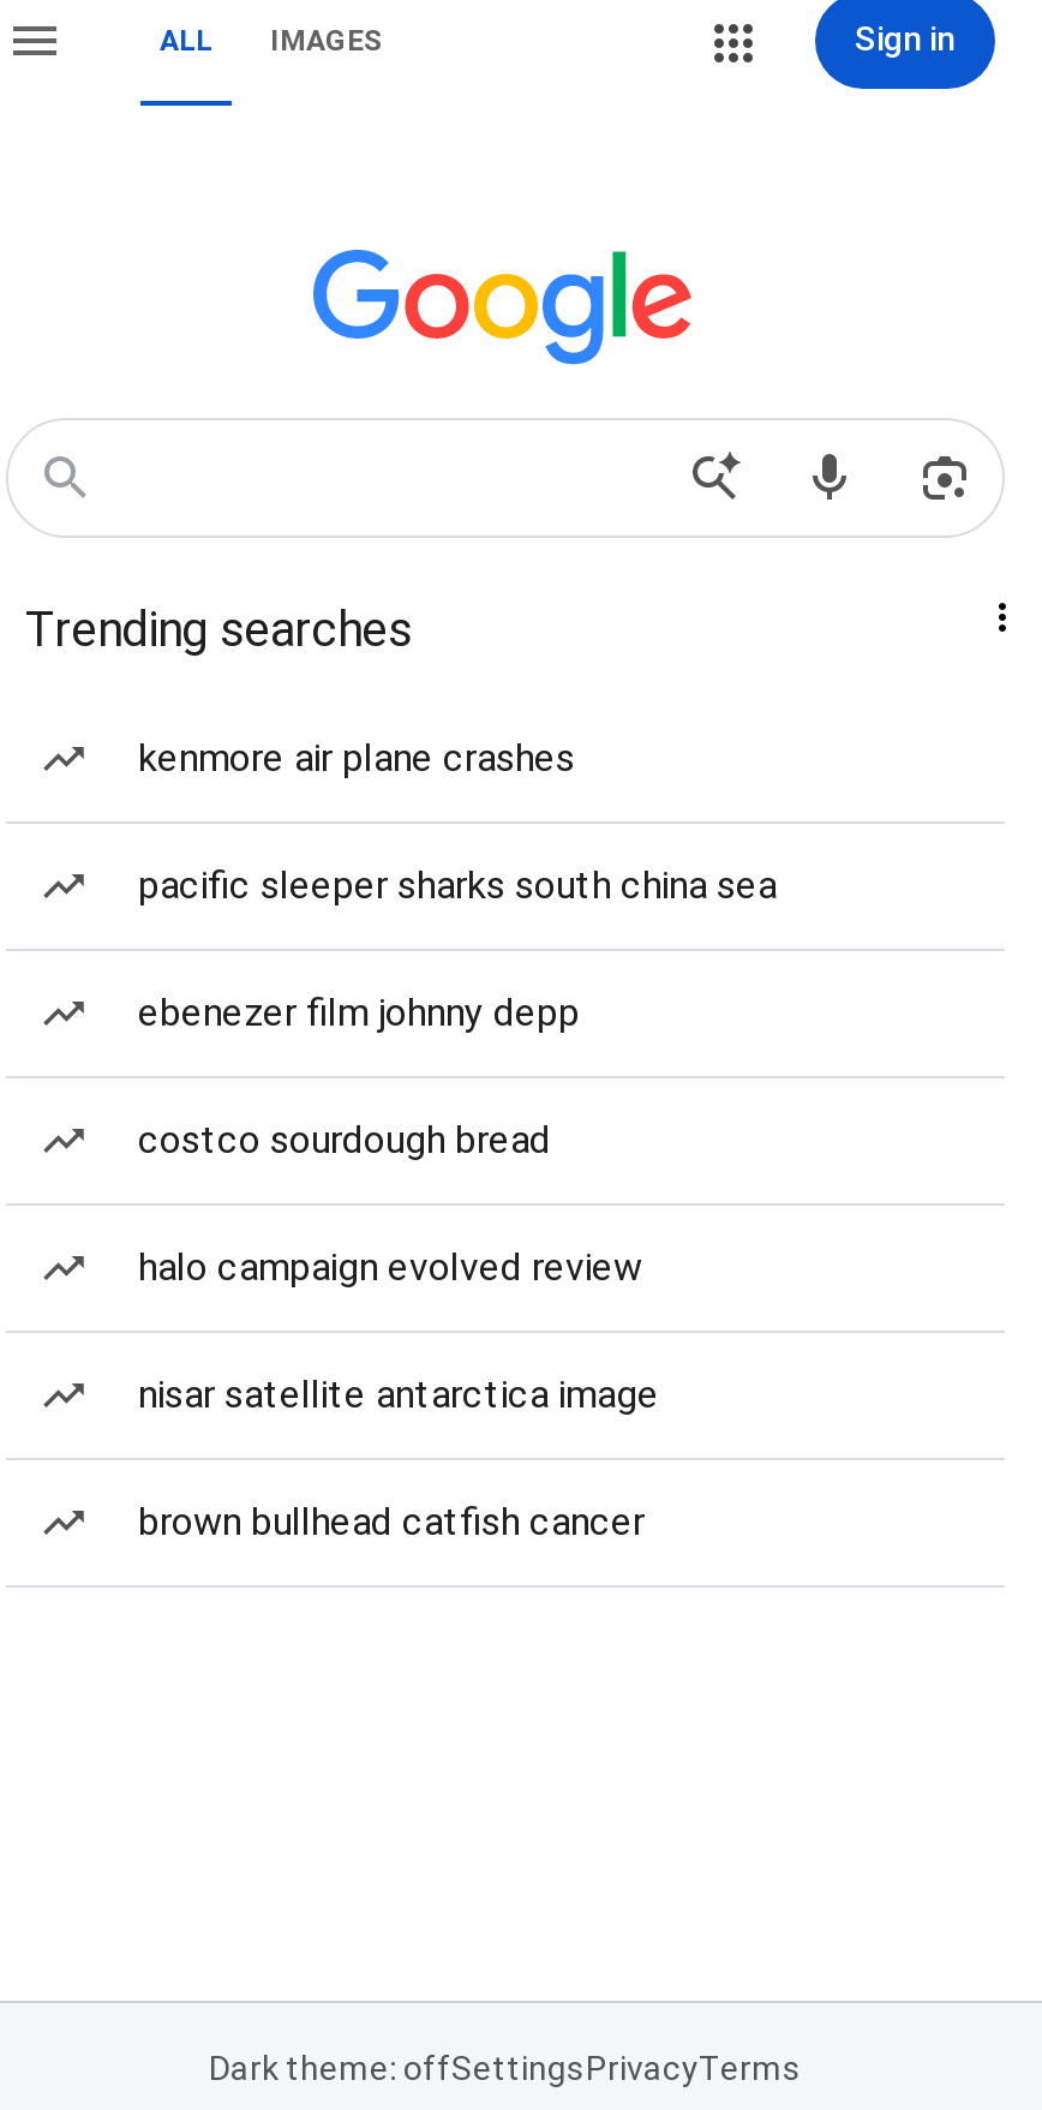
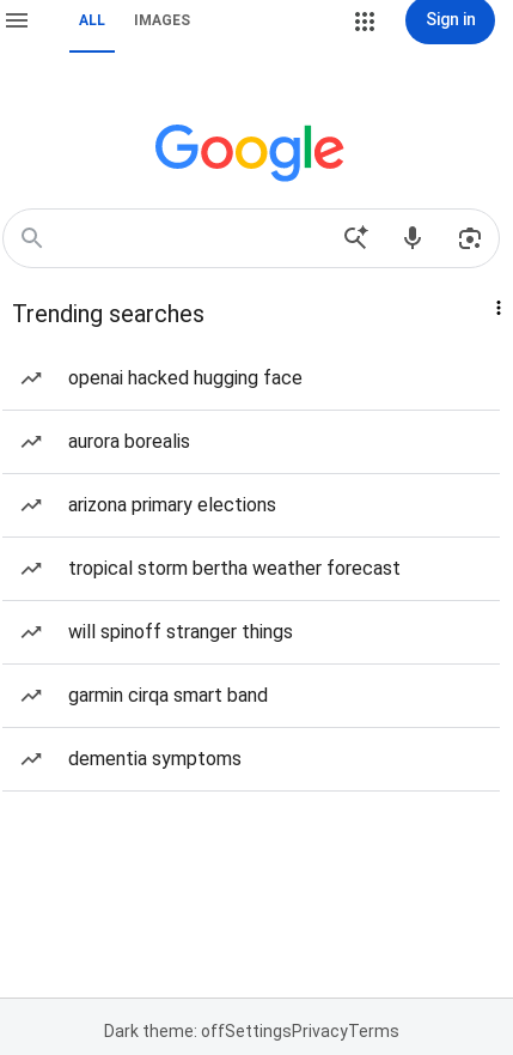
[138,735,575,781] kenmore air plane crashes -> [68,366,303,389] openai hacked hugging face
[138,862,777,908] pacific sleeper sharks south china sea -> [68,430,190,453] aurora borealis
[138,990,580,1035] ebenezer film johnny depp -> [68,493,276,516] arizona primary elections
[138,1117,551,1162] costco sourdough bread -> [68,557,401,580] tropical storm bertha weather forecast
[138,1244,642,1290] halo campaign evolved review -> [68,620,293,643] will spinoff stranger things
[138,1371,659,1417] nisar satellite antarctica image -> [68,684,268,707] garmin cirqa smart band
[138,1499,645,1544] brown bullhead catfish cancer -> [68,747,242,770] dementia symptoms

